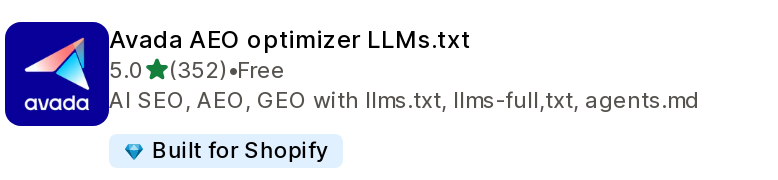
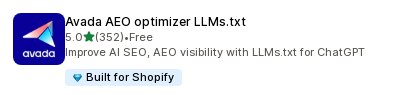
[109,86,699,114] AI SEO, AEO, GEO with llms.txt, llms-full,txt, agents.md -> [65,45,365,59] Improve AI SEO, AEO visibility with LLMs.txt for ChatGPT

